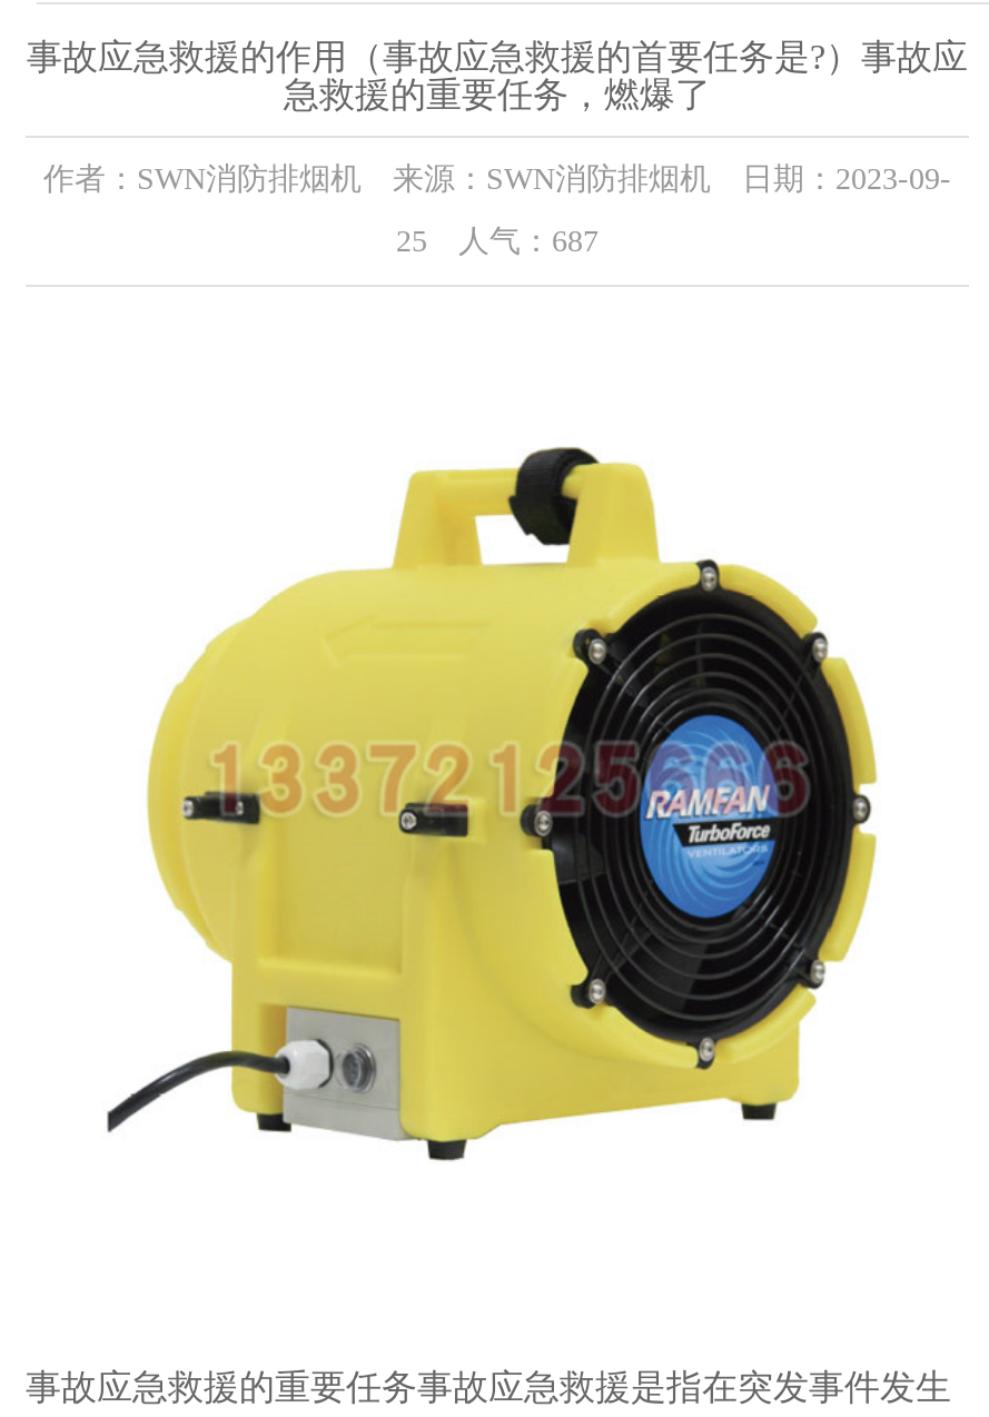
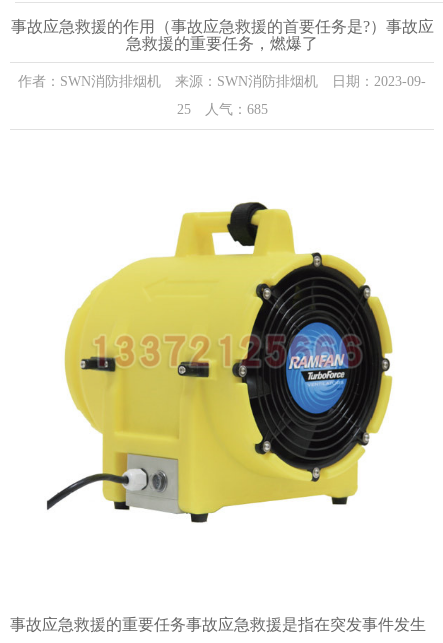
[396,225,599,258] 25 人气：687 -> [176,102,267,117] 25 人气：685

